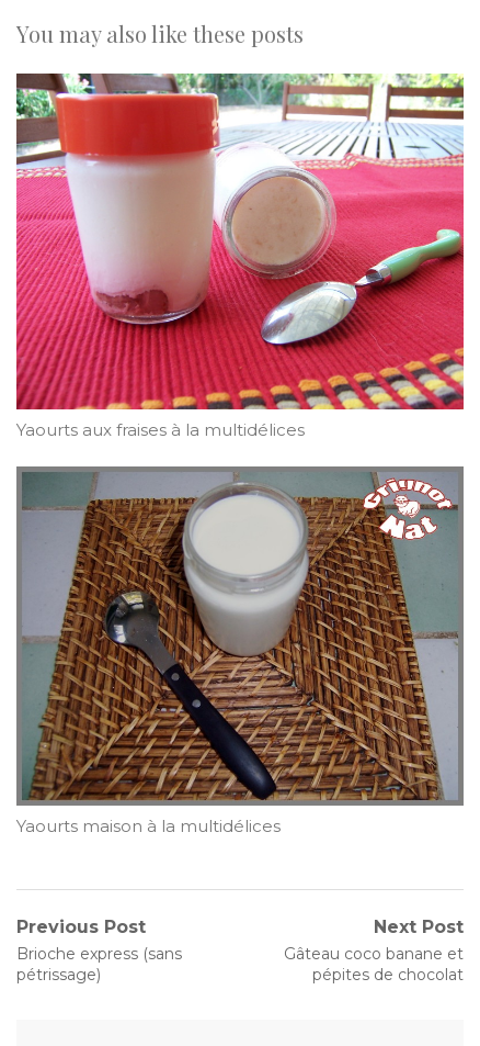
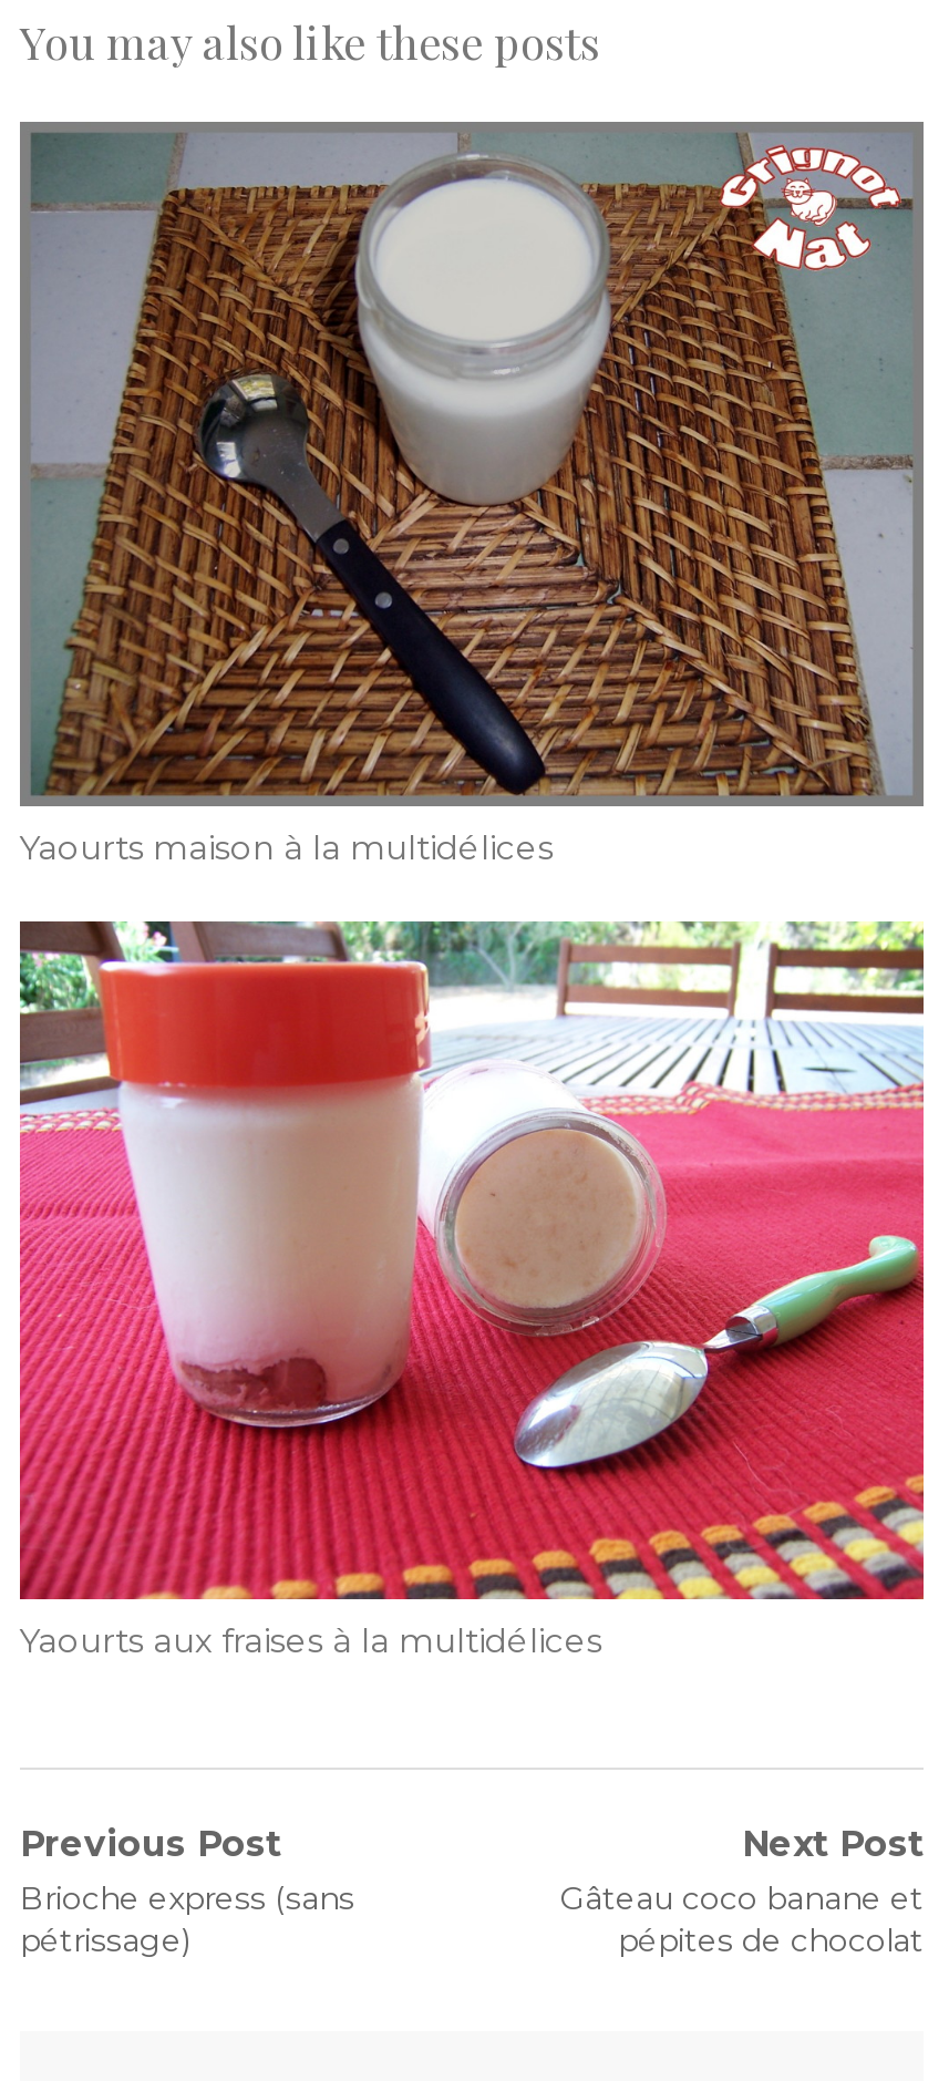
moved [14,71,466,440] -> [16,917,928,1662]: [image] | Yaourts aux fraises à la multidélices
moved [15,465,465,837] -> [18,120,926,869]: [image] | Yaourts maison à la multidélices

